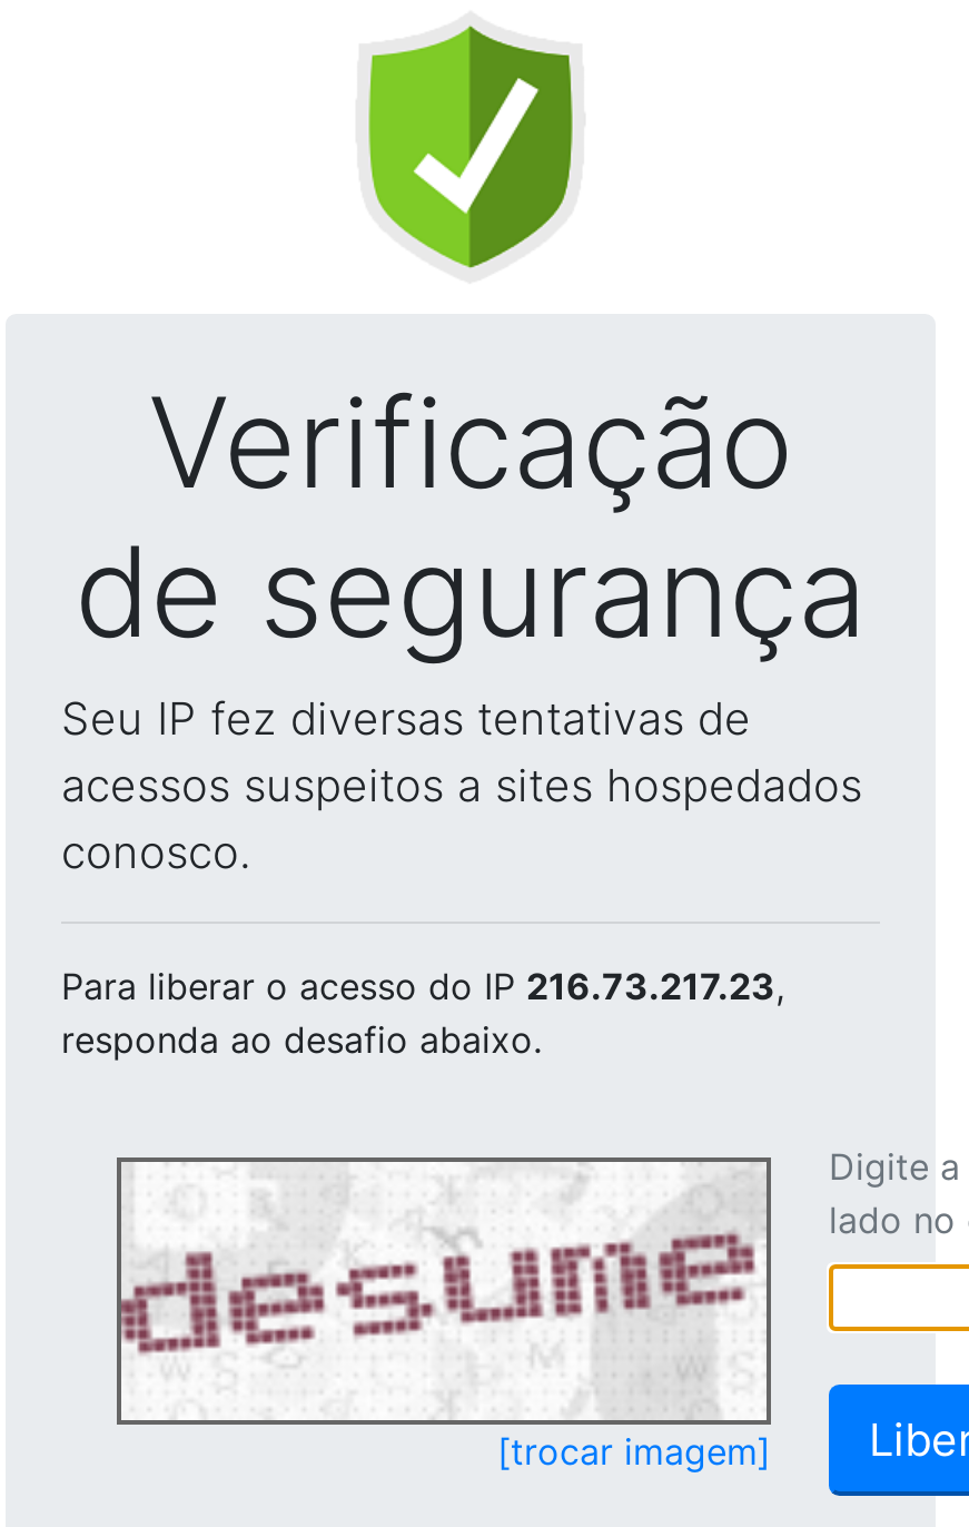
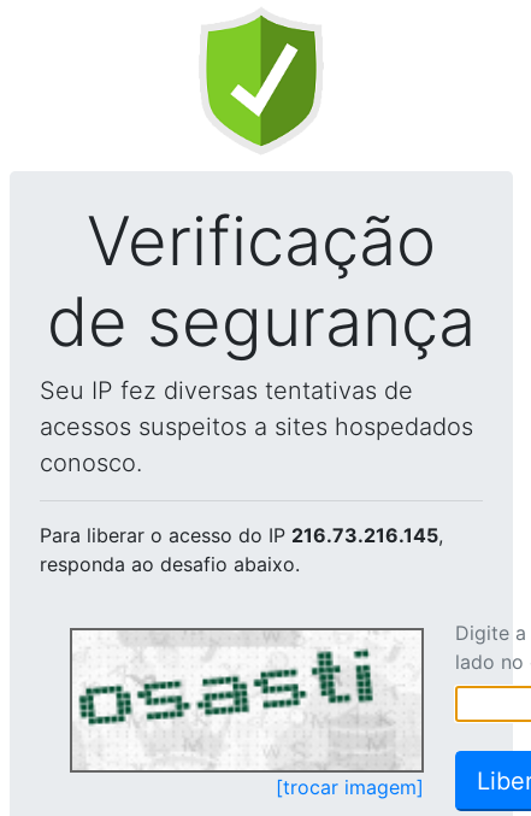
[61,964,784,1008] Para liberar o acesso do IP 216.73.217.23, -> [40,523,443,547] Para liberar o acesso do IP 216.73.216.145,
[119,1166,760,1389] [image] -> [72,634,419,768] [image]

